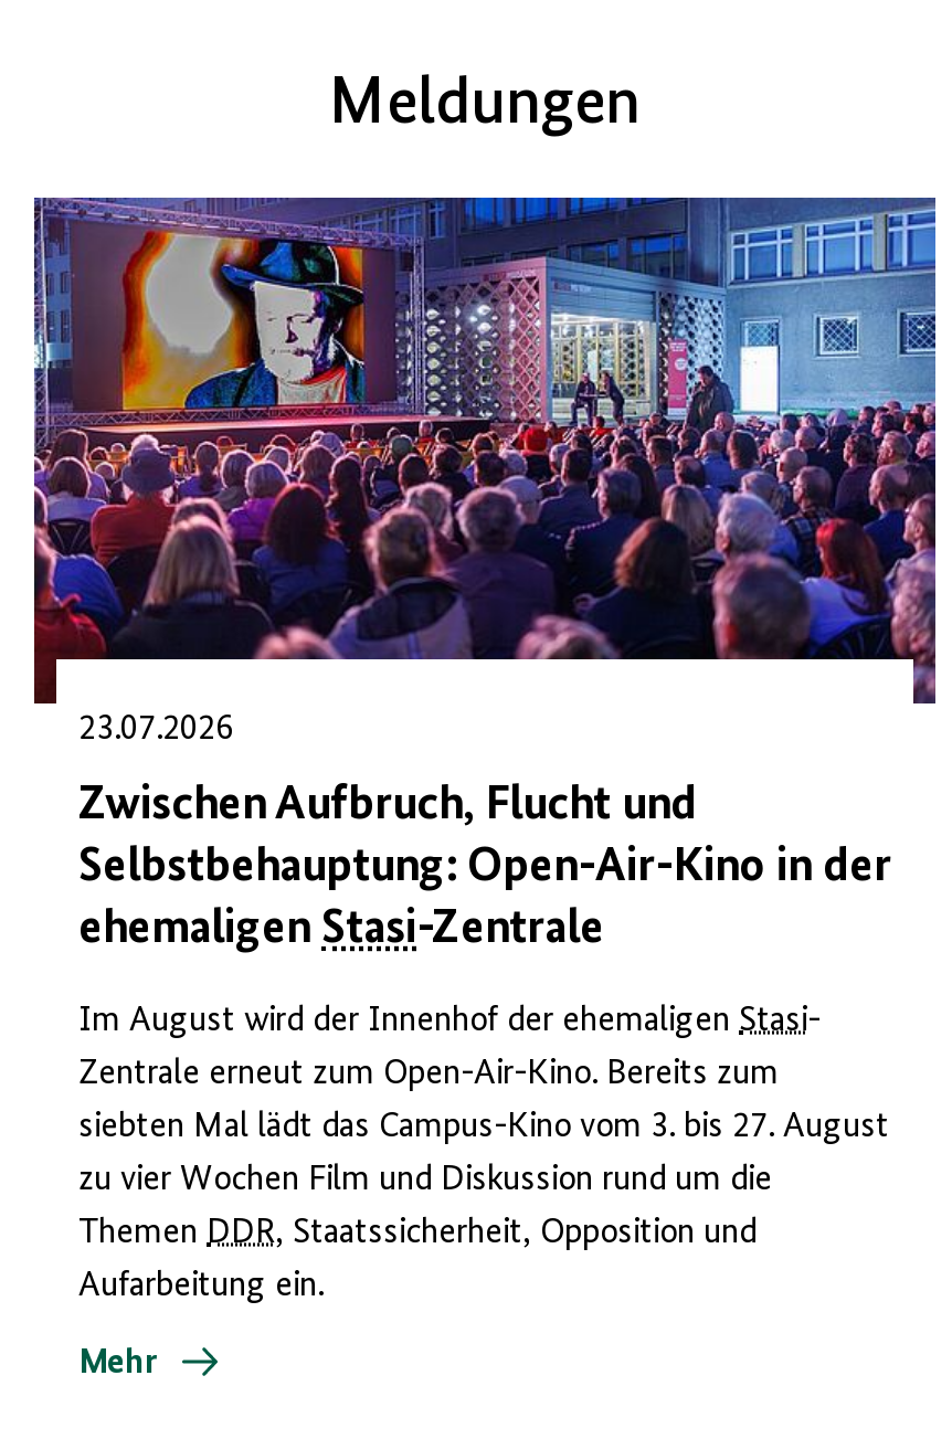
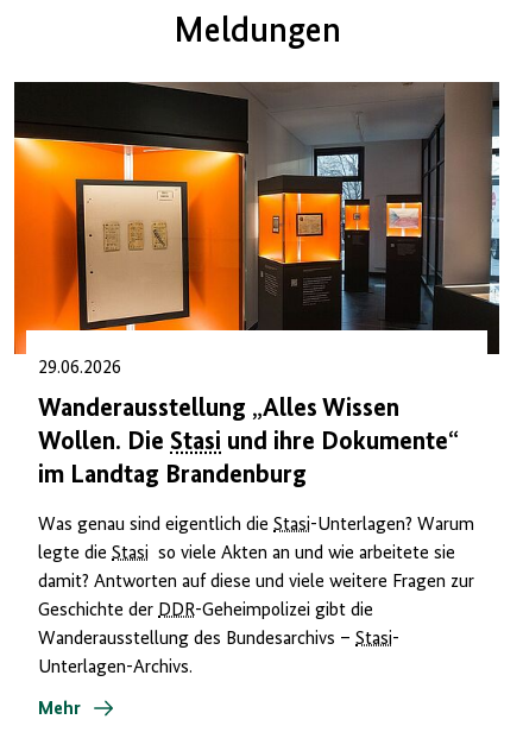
[32,195,938,748] [image] | 23.07.2026 -> [13,81,500,378] [image] | 29.06.2026
[78,781,891,954] Zwischen Aufbruch, Flucht und | Selbstbehauptung: Open-Air-Kino in der | ehemaligen Stasi-Zentrale -> [38,396,459,489] Wanderausstellung „Alles Wissen | Wollen. Die Stasi und ihre Dokumente“ | im Landtag Brandenburg
[78,1005,821,1040] Im August wird der Innenhof der ehemaligen Stasi- -> [38,516,474,535] Was genau sind eigentlich die Stasi-Unterlagen? Warum
[78,1058,779,1093] Zentrale erneut zum Open-Air-Kino. Bereits zum -> [38,545,455,564] legte die Stasi so viele Akten an und wie arbeitete sie
[78,1111,889,1146] siebten Mal lädt das Campus-Kino vom 3. bis 27. August -> [38,573,474,592] damit? Antworten auf diese und viele weitere Fragen zur
[78,1164,772,1199] zu vier Wochen Film und Diskussion rund um die -> [38,602,373,621] Geschichte der DDR-Geheimpolizei gibt die
[78,1217,757,1252] Themen DDR, Staatssicherheit, Opposition und -> [38,630,399,649] Wanderausstellung des Bundesarchivs – Stasi-
[78,1270,324,1305] Aufarbeitung ein. -> [38,659,193,678] Unterlagen-Archivs.

